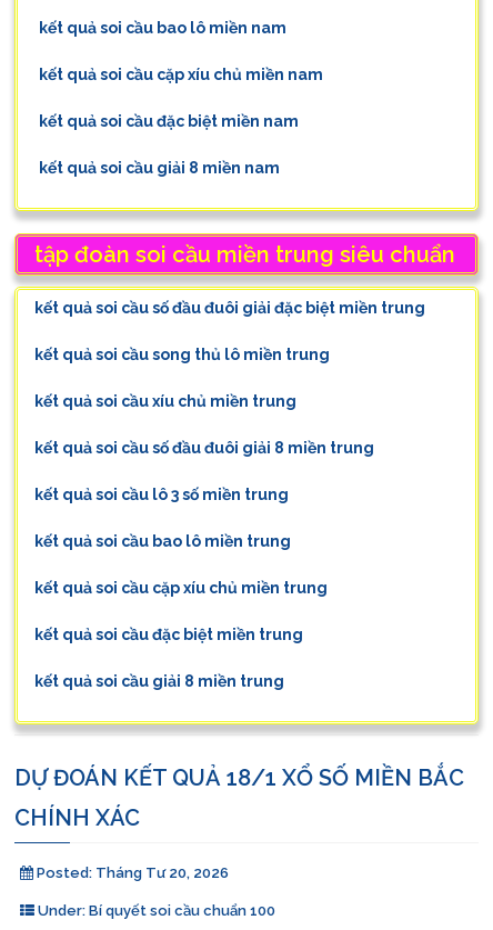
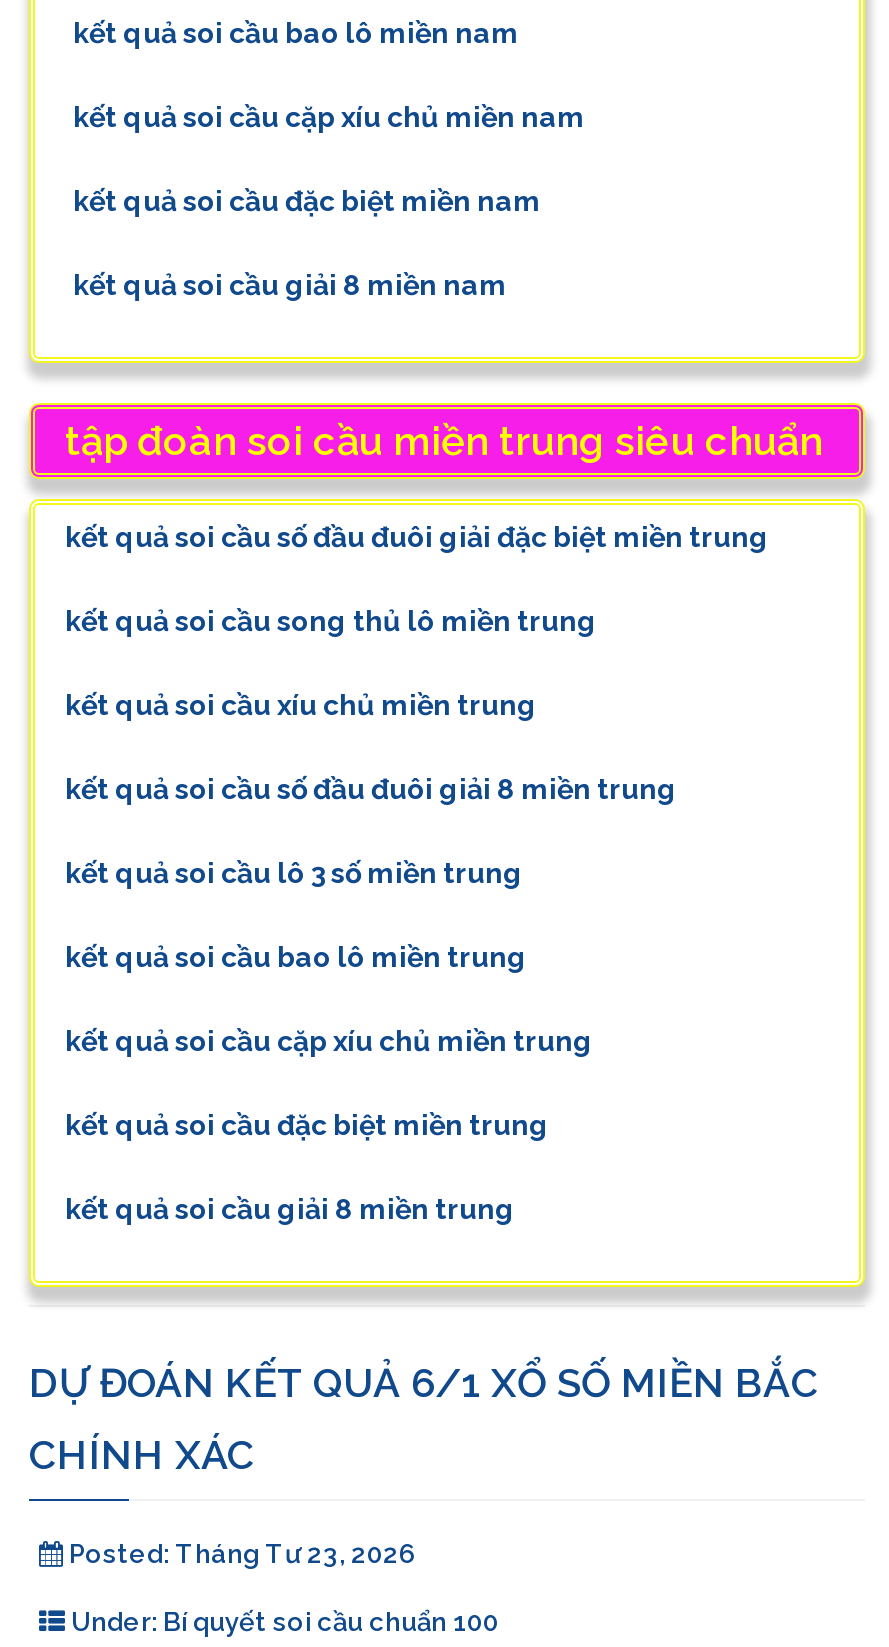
[14,764,464,791] DỰ ĐOÁN KẾT QUẢ 18/1 XỔ SỐ MIỀN BẮC -> [29,1359,819,1407] DỰ ĐOÁN KẾT QUẢ 6/1 XỔ SỐ MIỀN BẮC
[33,864,229,881] Posted: Tháng Tư 20, 2026 -> [63,1539,415,1569] Posted: Tháng Tư 23, 2026

